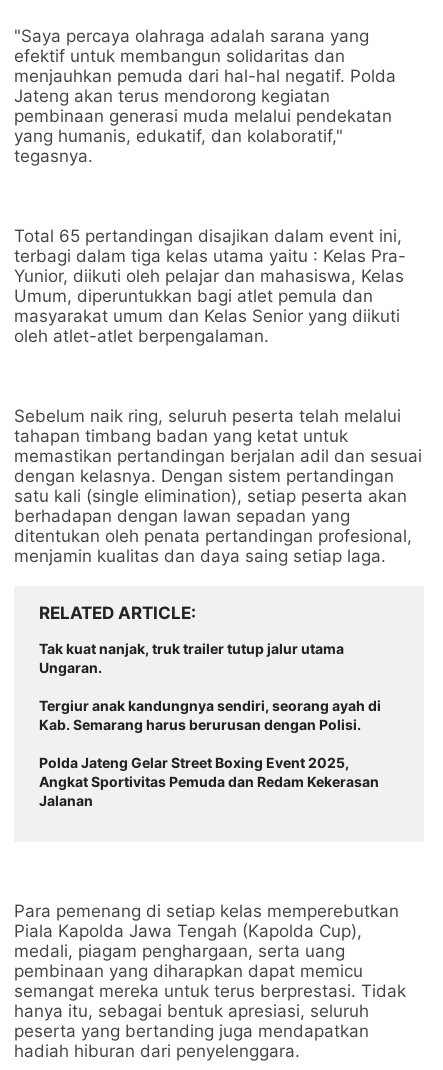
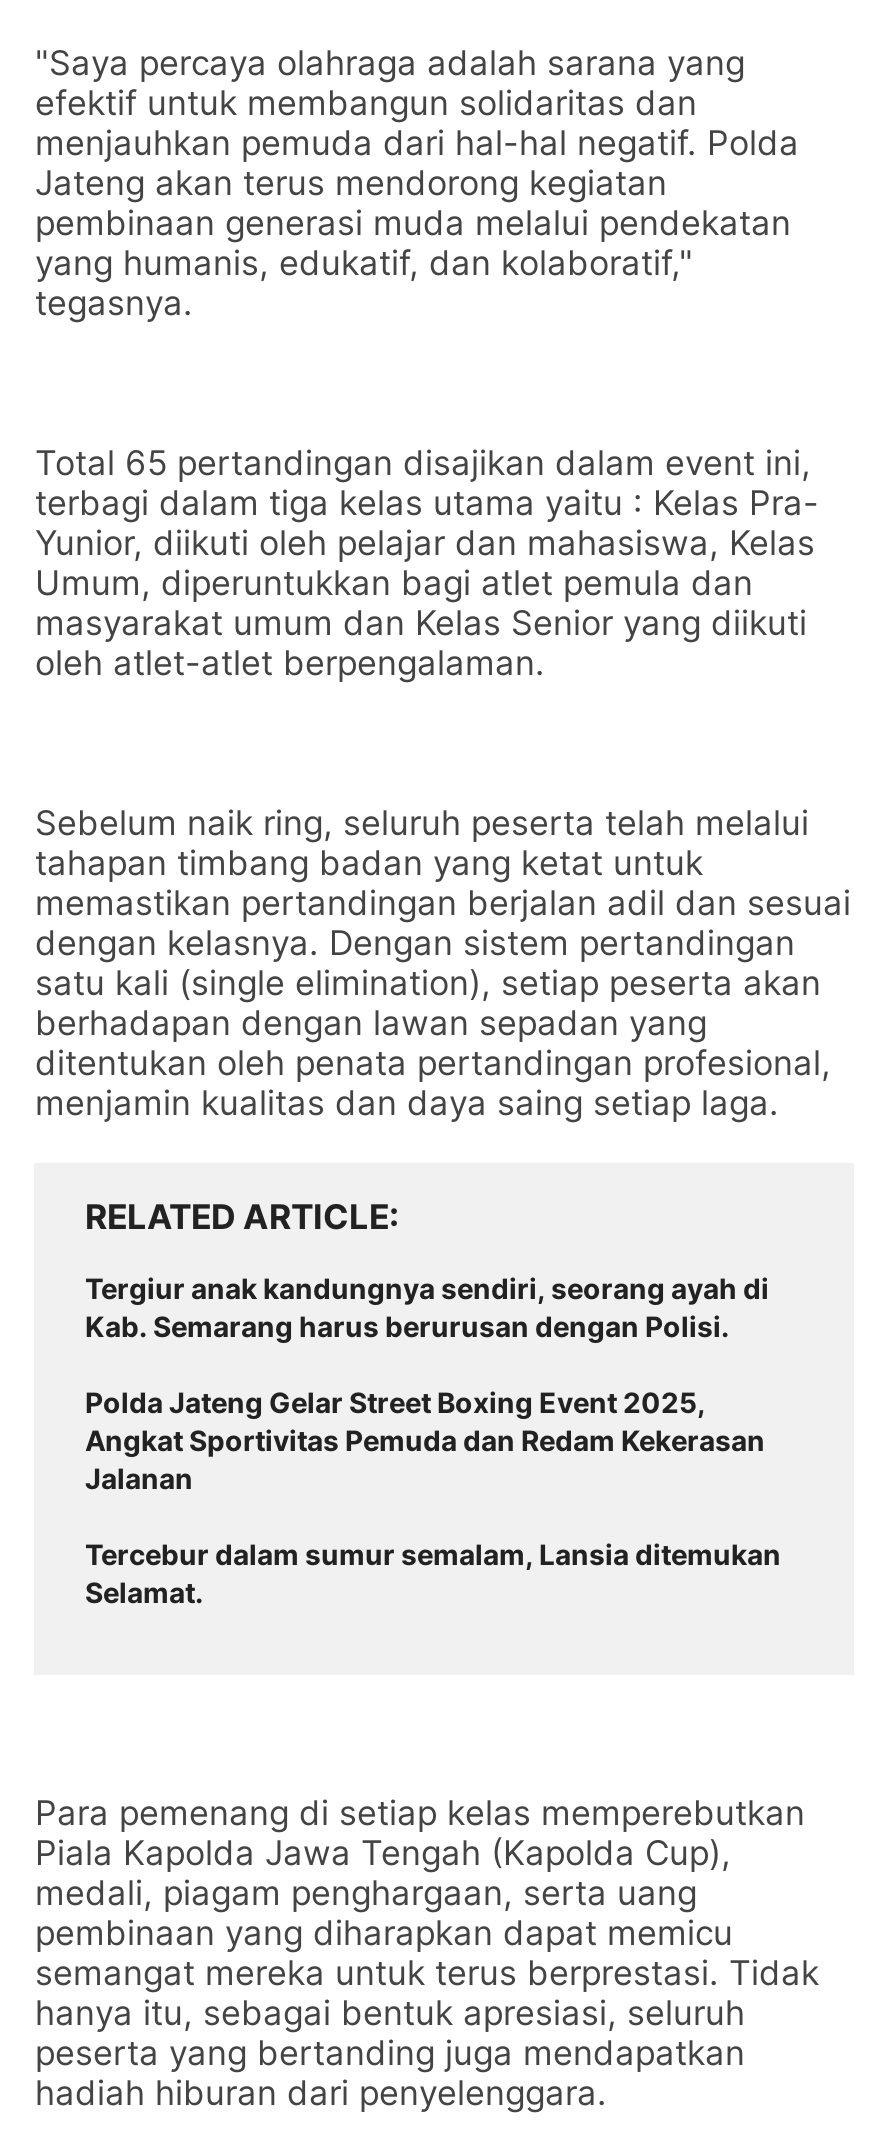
[39,640,344,676] Tak kuat nanjak, truk trailer tutup jalur utama | Ungaran. -> none
moved [39,697,381,809] -> [85,1271,769,1495]: Tergiur anak kandungnya sendiri, seorang ayah di | Kab. Semarang harus berurusan dengan Polisi. | Polda Jateng Gelar Street Boxing Event 2025, | Angkat Sportivitas Pemuda dan Redam Kekerasan | Jalanan
none -> [85,1537,781,1609] Tercebur dalam sumur semalam, Lansia ditemukan | Selamat.

